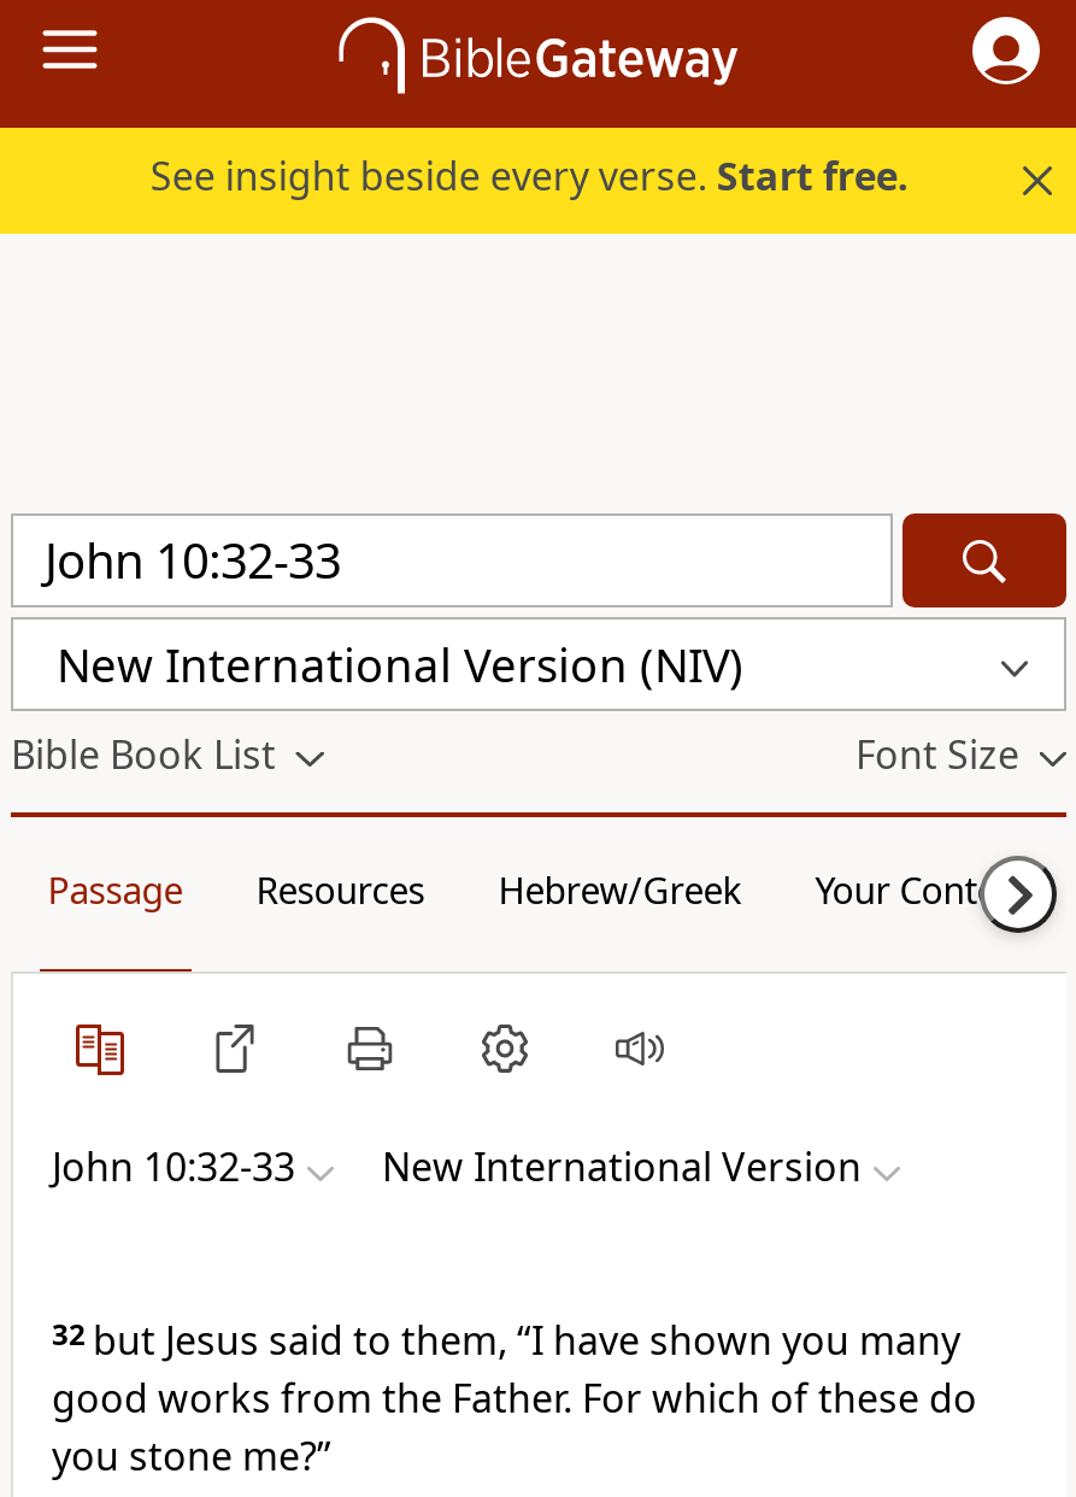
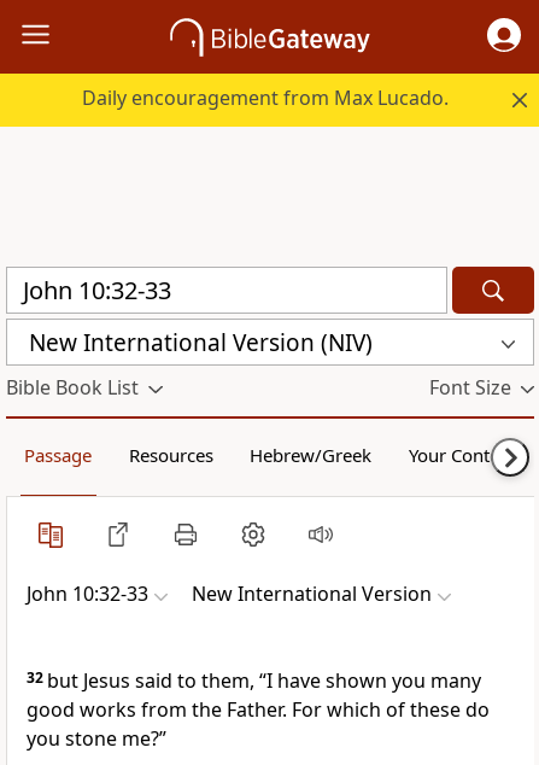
[150,149,909,202] See insight beside every verse. Start free. -> [82,84,449,111] Daily encouragement from Max Lucado.

